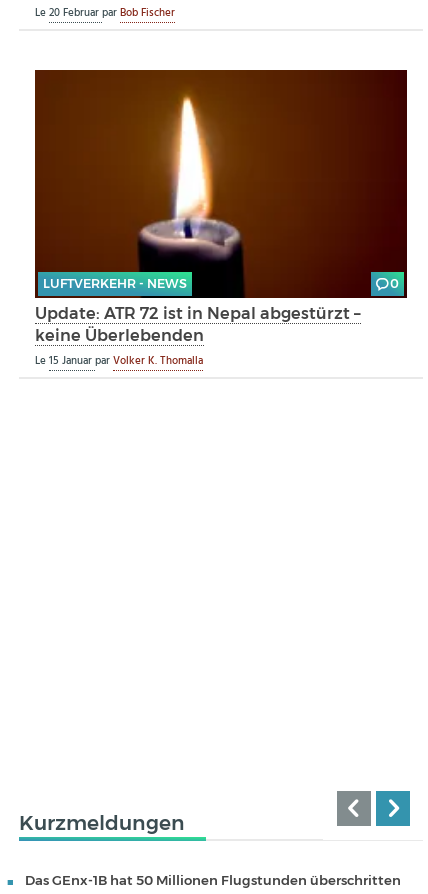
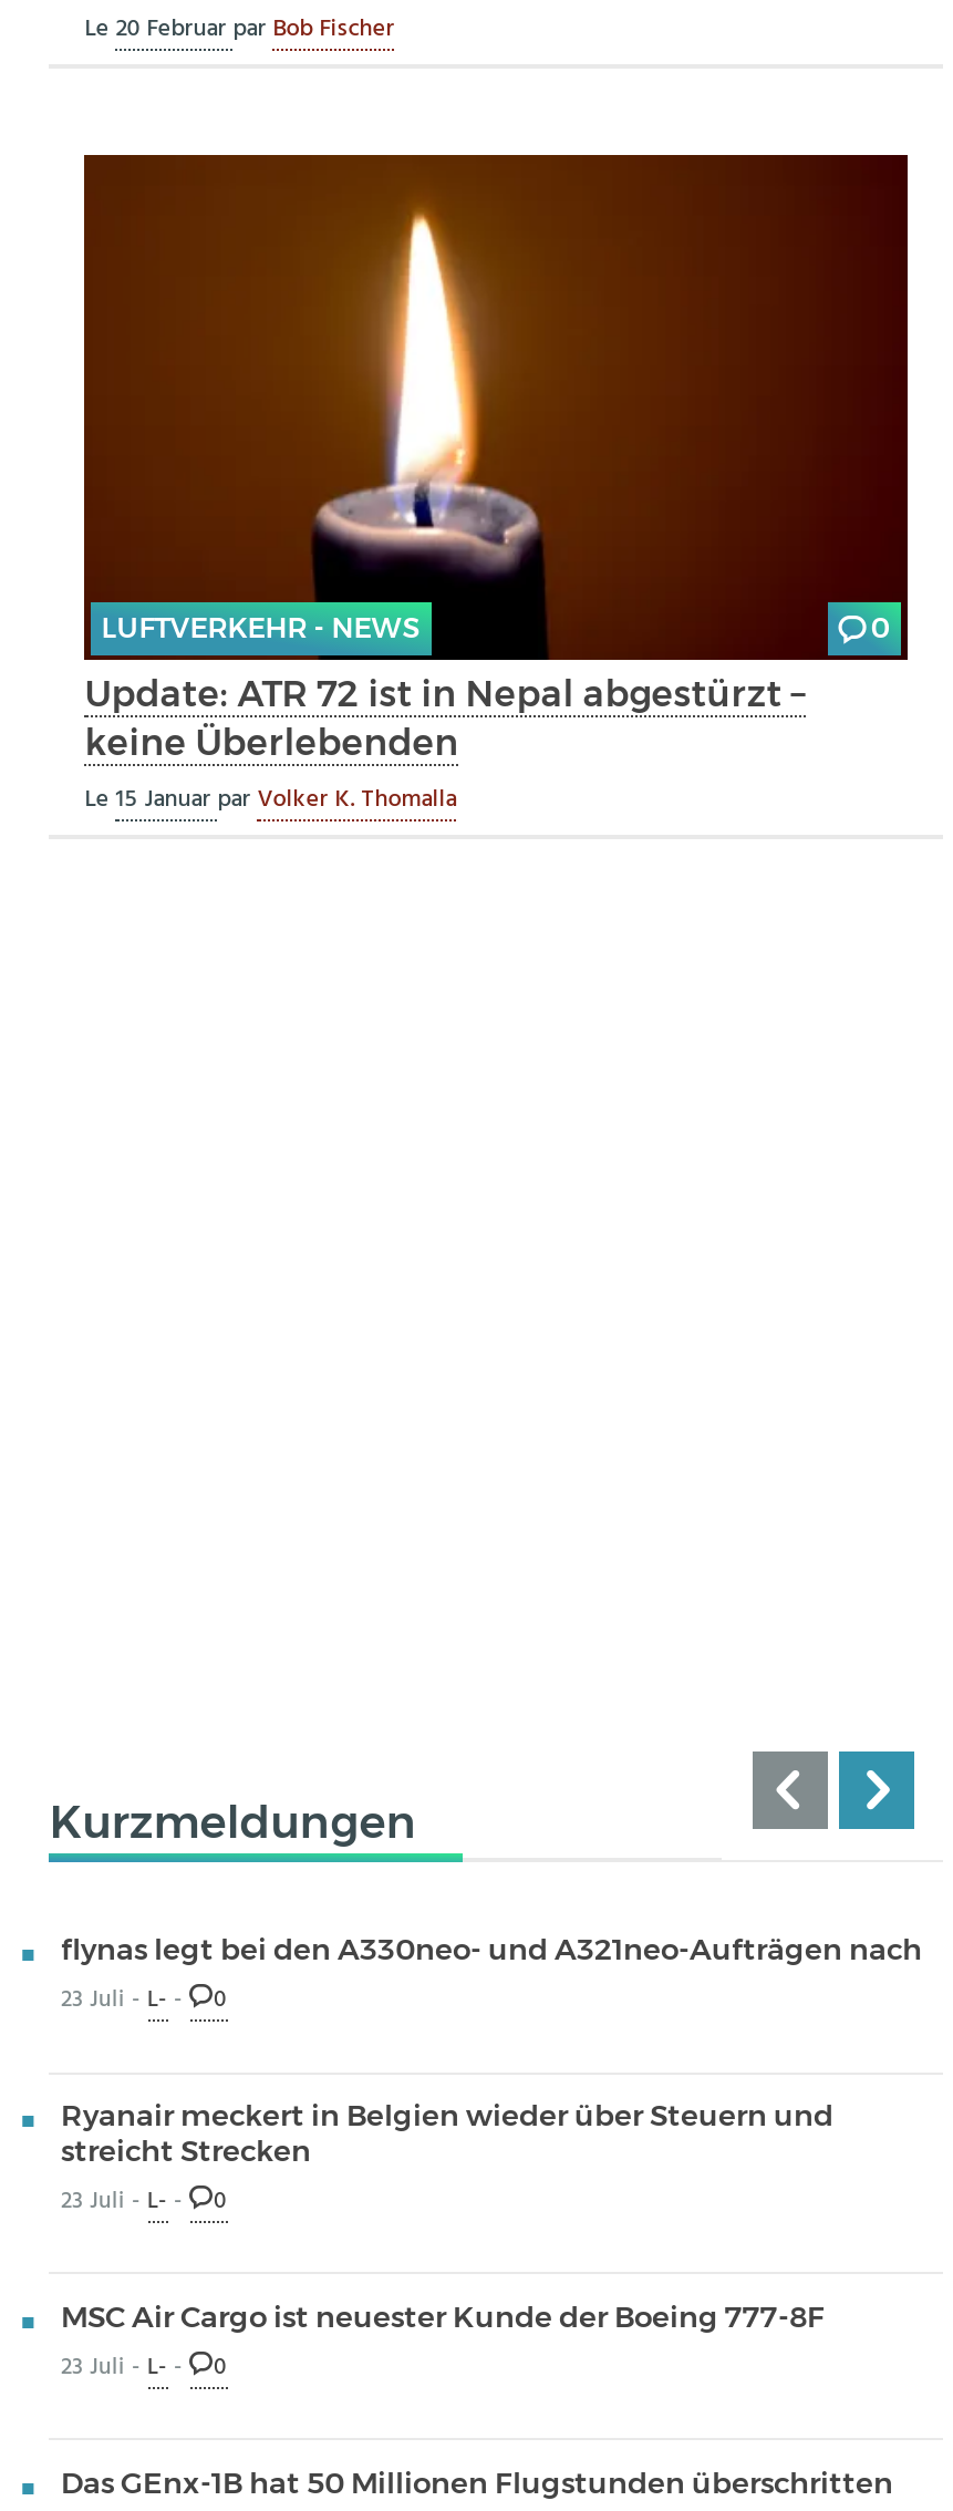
none -> [61,1931,922,2388] flynas legt bei den A330neo- und A321neo-Aufträgen nach | 23 Juli - L- - | 0 | Ryanair meckert in Belgien wieder über Steuern und | streicht Strecken | 23 Juli - L- - | 0 | MSC Air Cargo ist neuester Kunde der Boeing 777-8F | 23 Juli - L- - | 0

